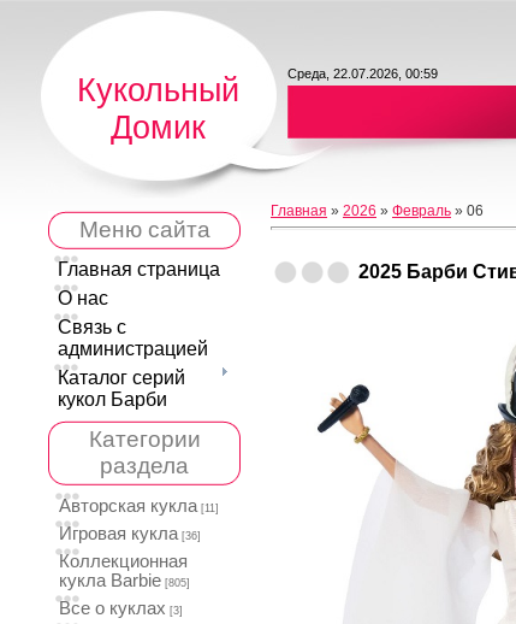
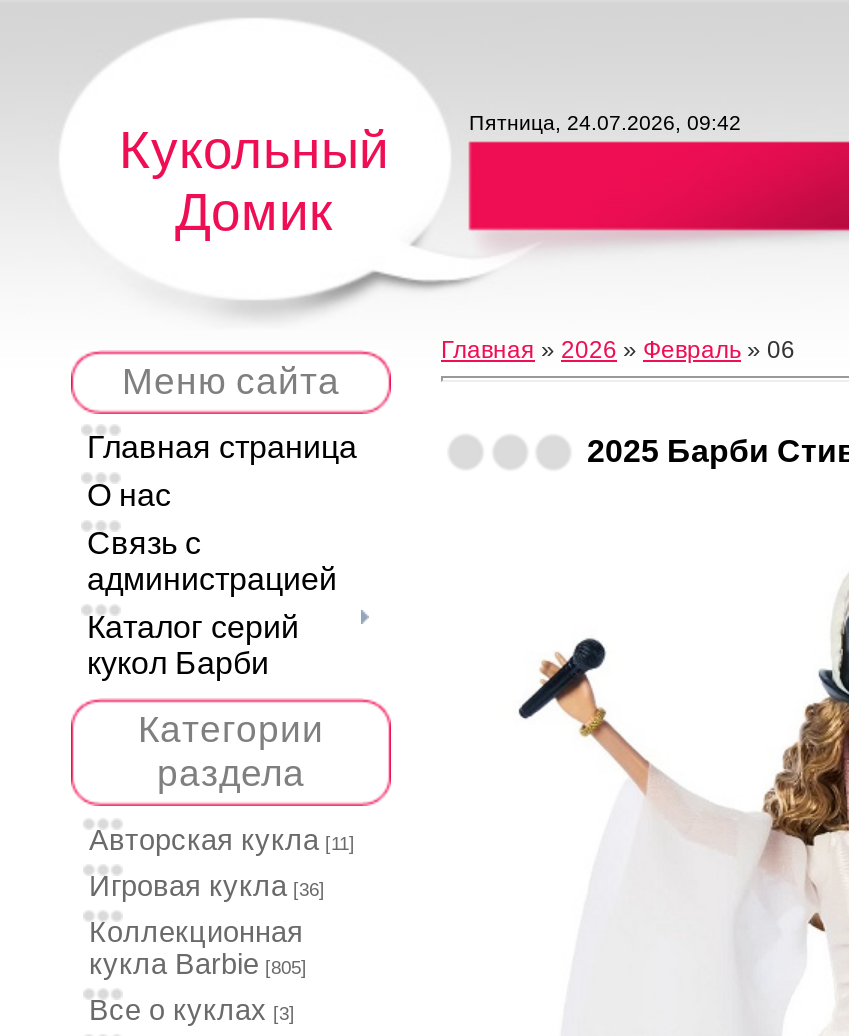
[287,66,438,81] Среда, 22.07.2026, 00:59 -> [469,110,741,134] Пятница, 24.07.2026, 09:42

